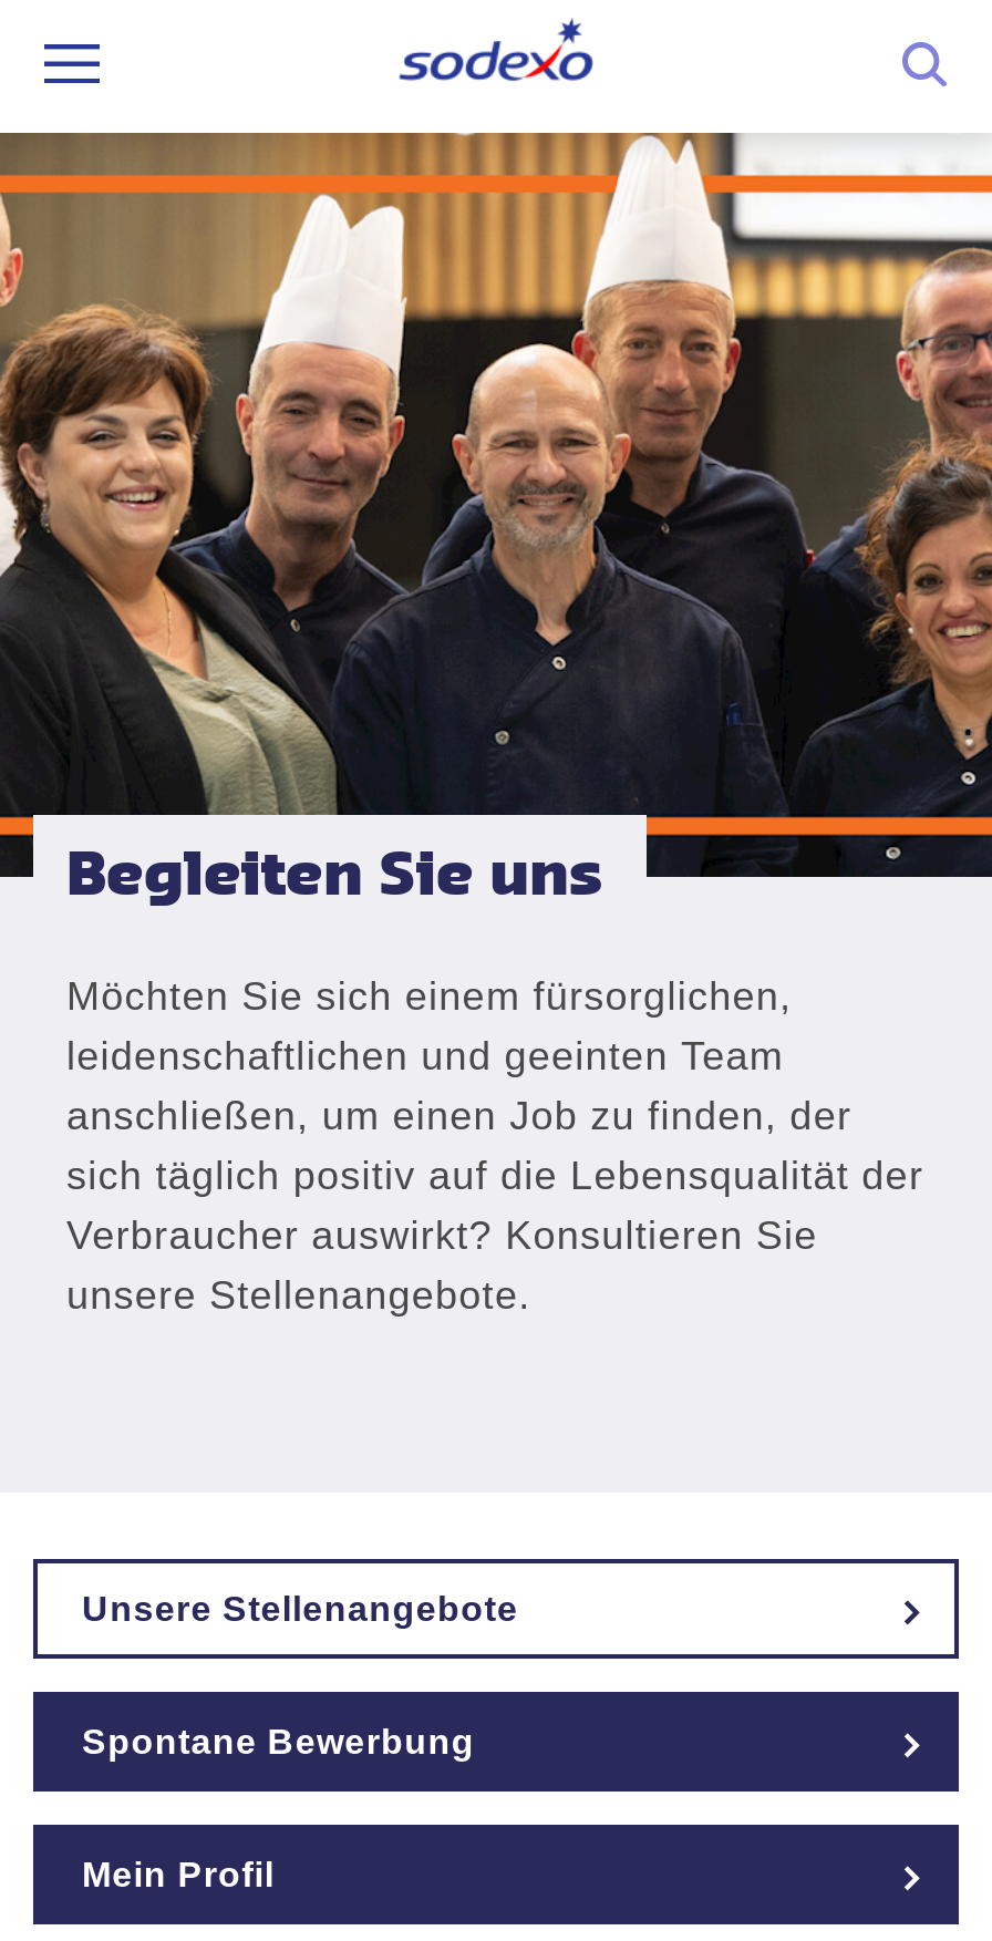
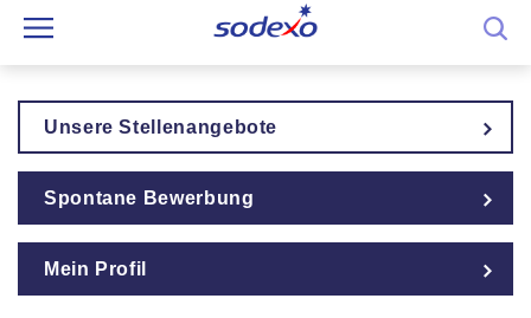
[7,131,985,1318] [image] | Begleiten Sie uns | Möchten Sie sich einem fürsorglichen, | leidenschaftlichen und geeinten Team | anschließen, um einen Job zu finden, der | sich täglich positiv auf die Lebensqualität der | Verbraucher auswirkt? Konsultieren Sie | unsere Stellenangebote. -> none

